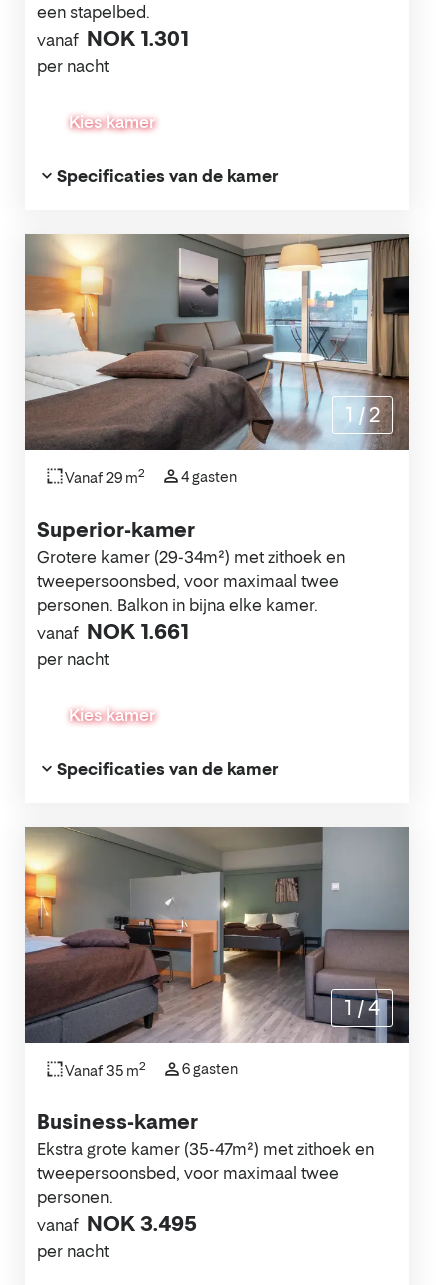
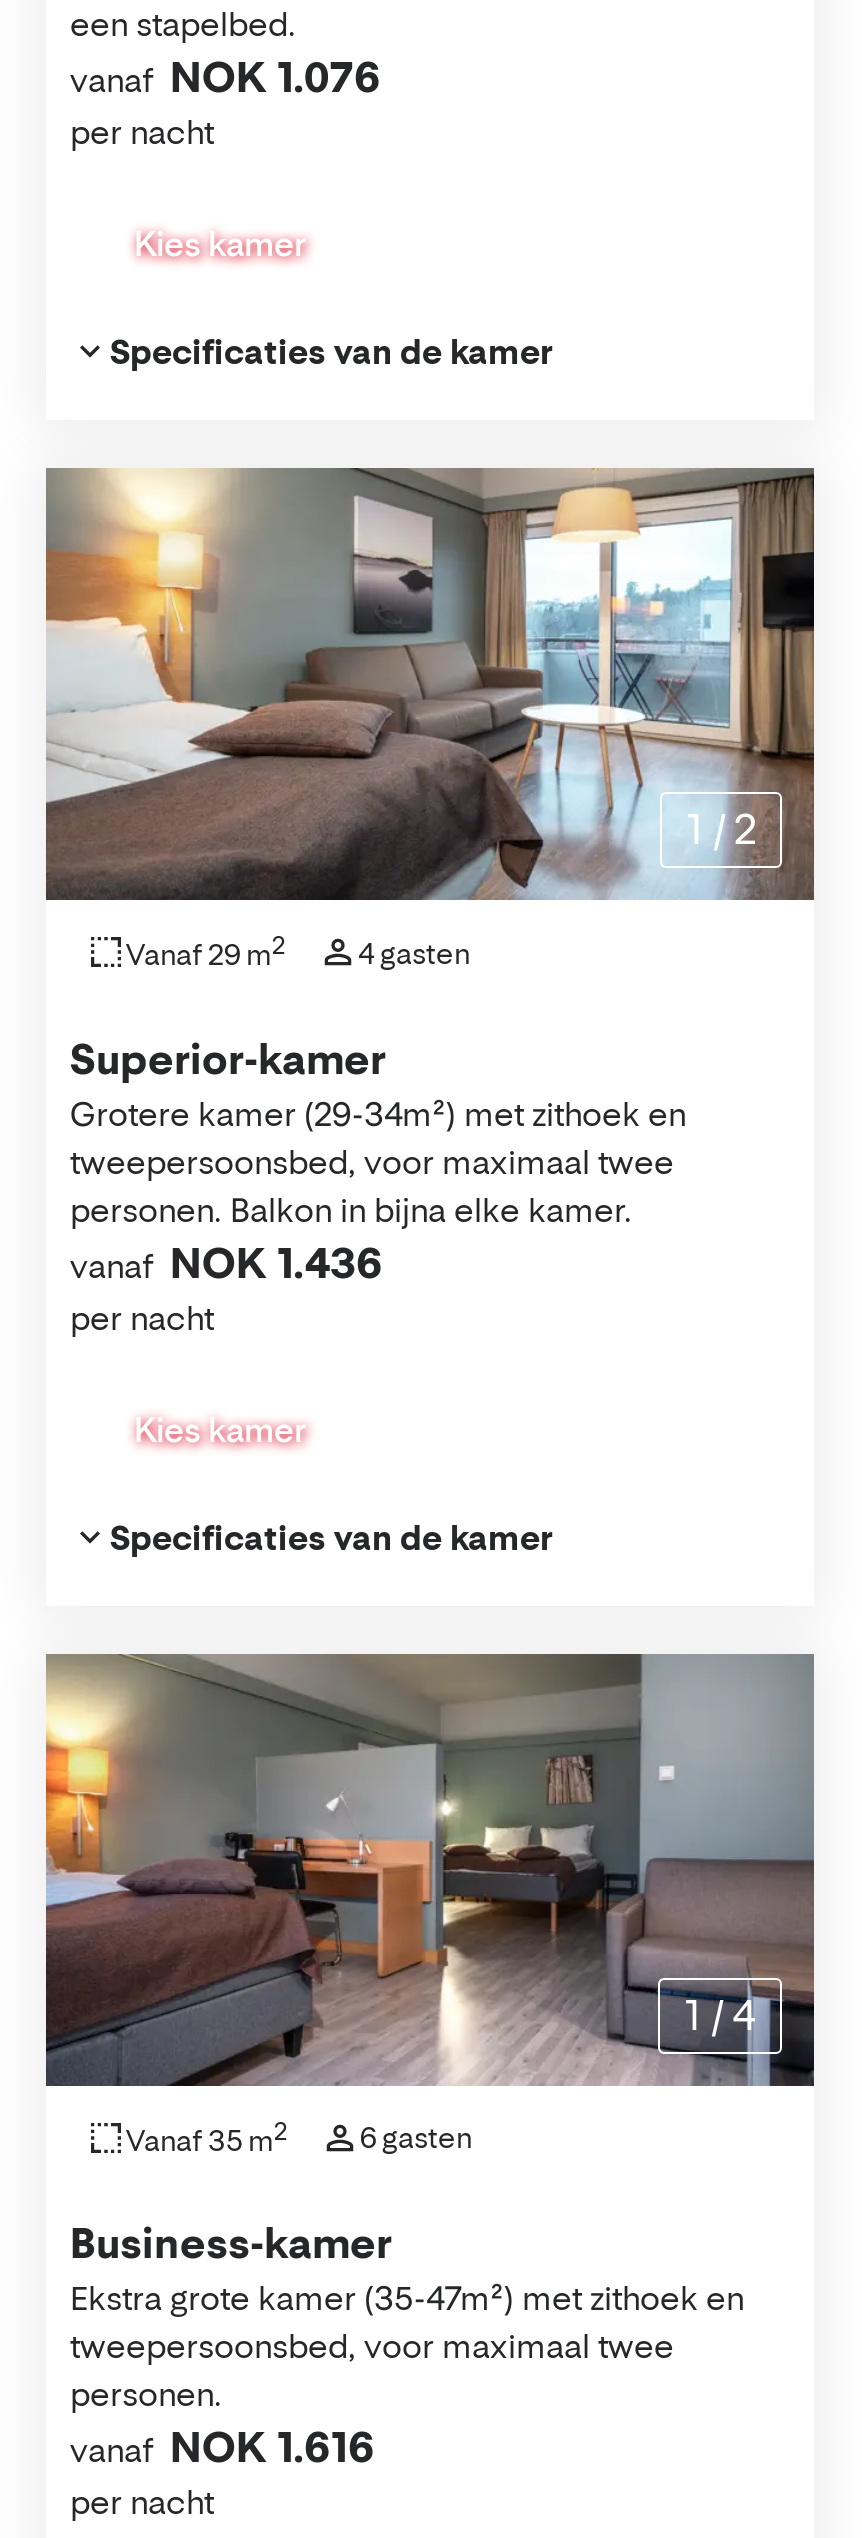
[37,27,189,51] vanaf NOK 1.301 -> [70,54,380,102] vanaf NOK 1.076
[37,620,189,644] vanaf NOK 1.661 -> [70,1239,382,1287] vanaf NOK 1.436
[37,1212,197,1236] vanaf NOK 3.495 -> [70,2425,374,2473] vanaf NOK 1.616

